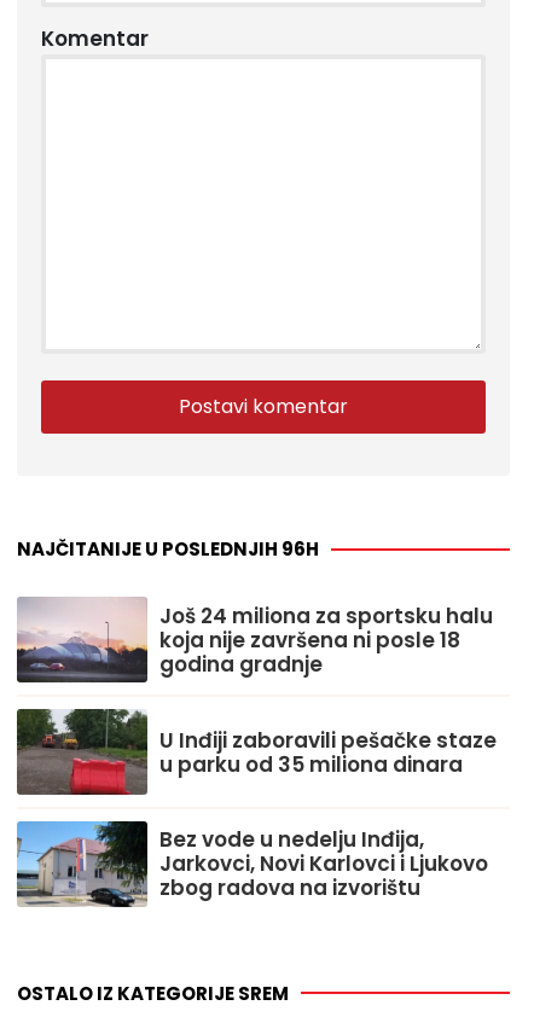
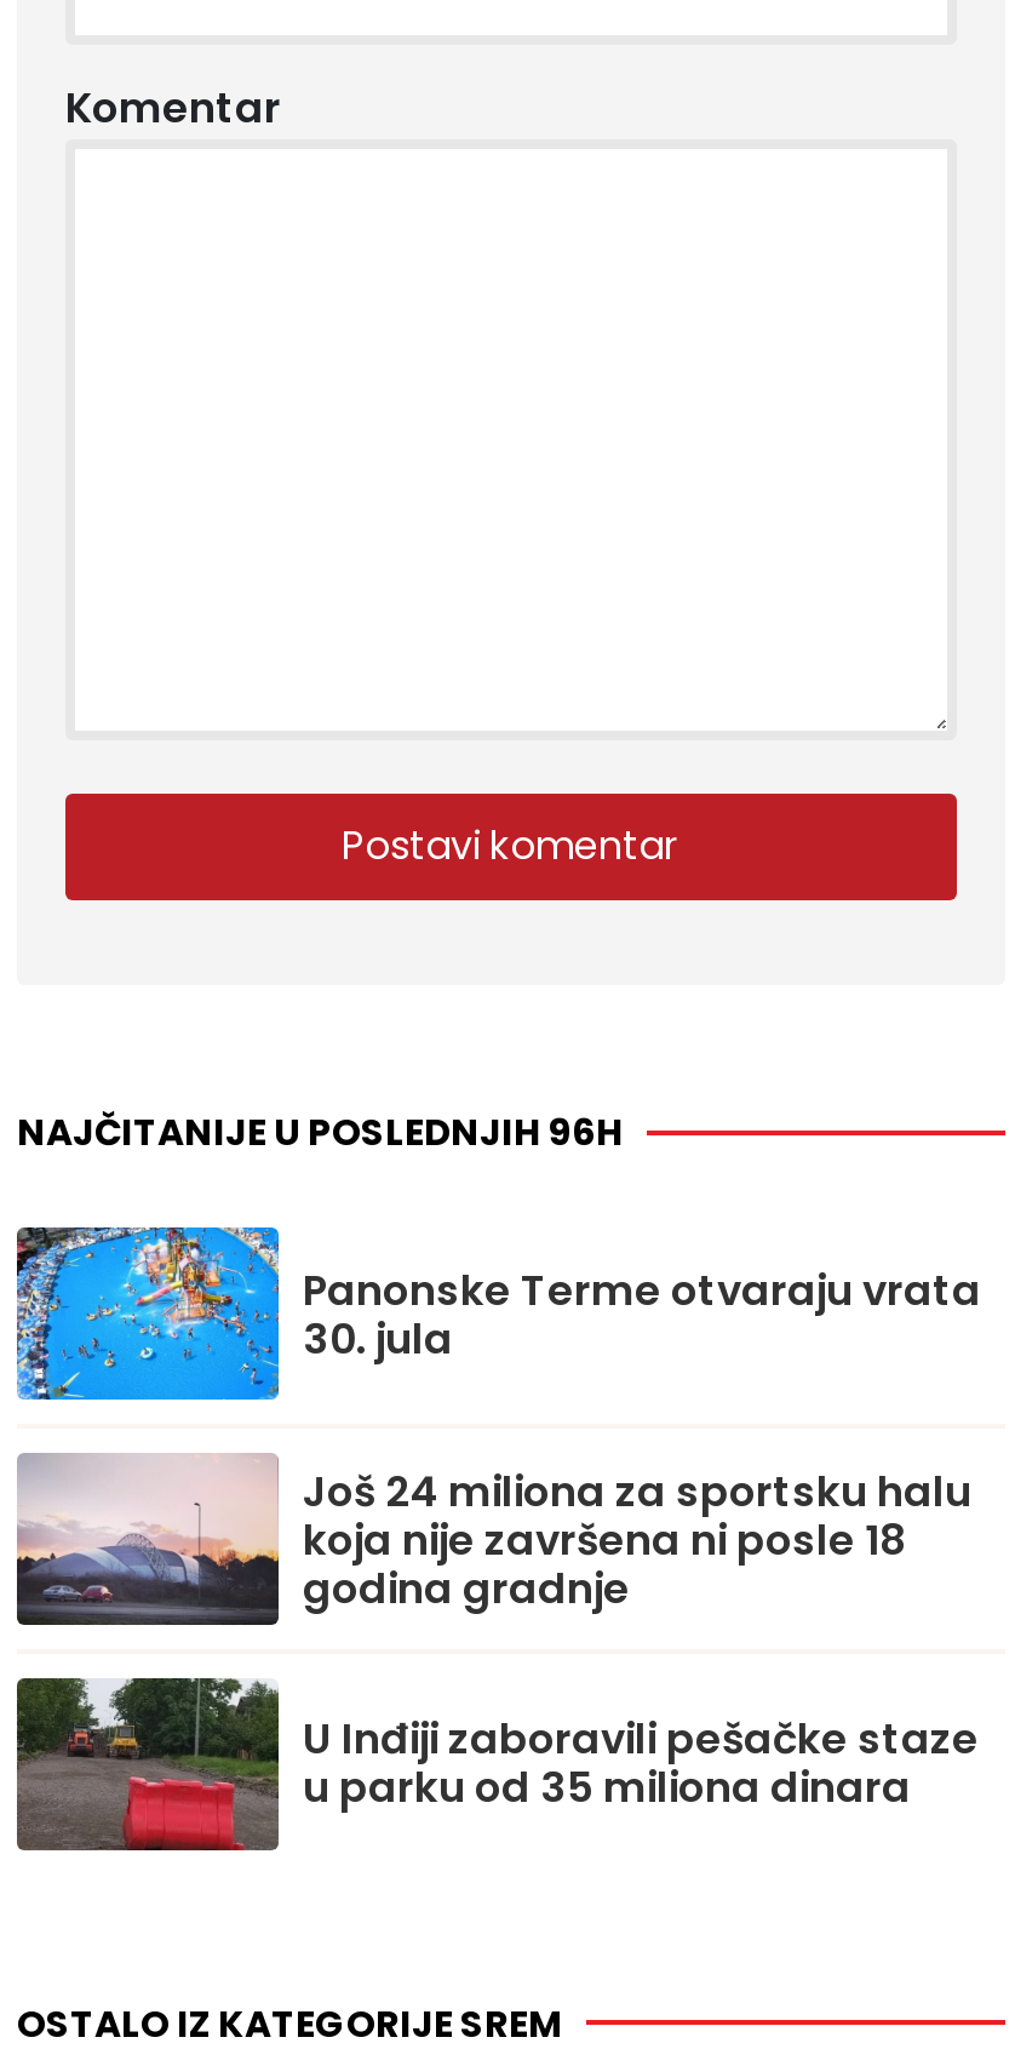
none -> [15,1225,981,1402] [image] | Panonske Terme otvaraju vrata | 30. jula
moved [16,597,497,778] -> [15,1453,979,1817]: [image] | Još 24 miliona za sportsku halu | koja nije završena ni posle 18 | godina gradnje | U Inđiji zaboravili pešačke staze | u parku od 35 miliona dinara
[16,820,488,908] [image] | Bez vode u nedelju Inđija, | Jarkovci, Novi Karlovci i Ljukovo | zbog radova na izvorištu -> none

